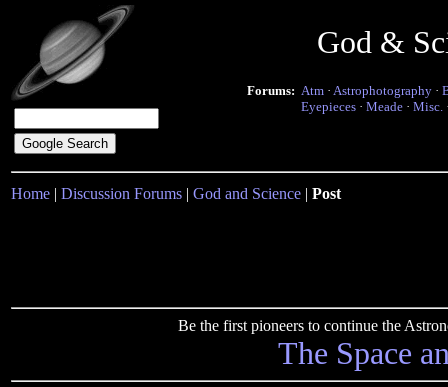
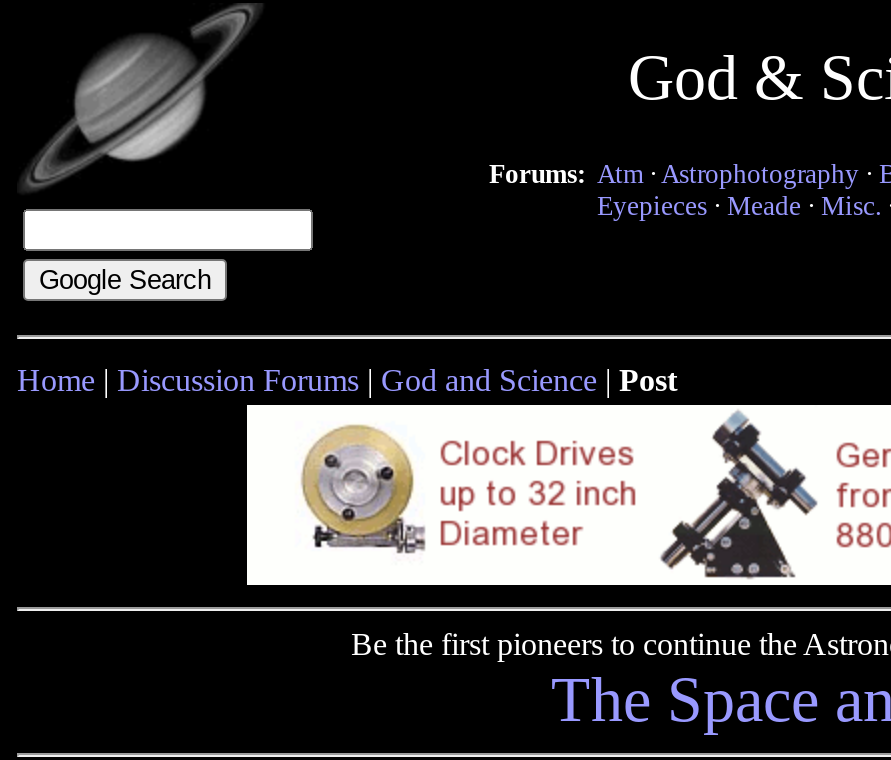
none -> [245,403,885,587] [image]

